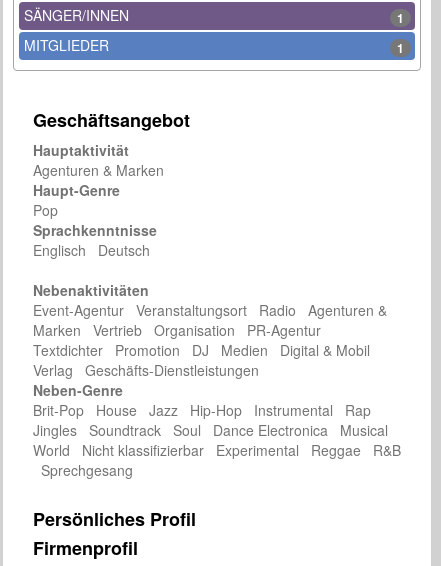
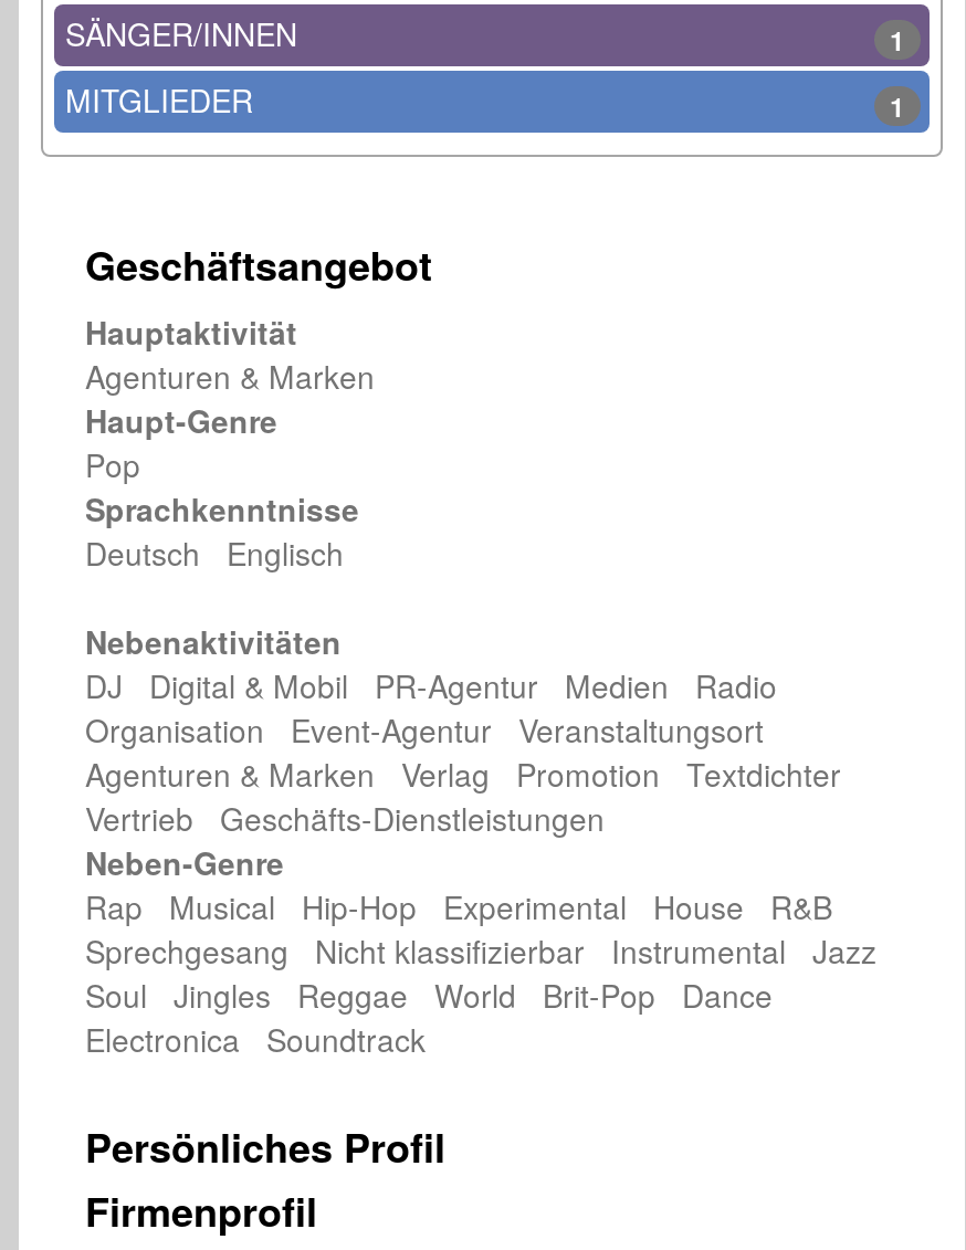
[33,240,158,260] Englisch Deutsch -> [85,531,361,575] Deutsch Englisch
[33,300,387,380] Event-Agentur Veranstaltungsort Radio Agenturen & | Marken Vertrieb Organisation PR-Agentur | Textdichter Promotion DJ Medien Digital & Mobil | Verlag Geschäfts-Dienstleistungen -> [85,663,859,840] DJ Digital & Mobil PR-Agentur Medien Radio | Organisation Event-Agentur Veranstaltungsort | Agenturen & Marken Verlag Promotion Textdichter | Vertrieb Geschäfts-Dienstleistungen
[33,400,401,480] Brit-Pop House Jazz Hip-Hop Instrumental Rap | Jingles Soundtrack Soul Dance Electronica Musical | World Nicht klassifizierbar Experimental Reggae R&B | Sprechgesang -> [85,884,894,1061] Rap Musical Hip-Hop Experimental House R&B | Sprechgesang Nicht klassifizierbar Instrumental Jazz | Soul Jingles Reggae World Brit-Pop Dance | Electronica Soundtrack

